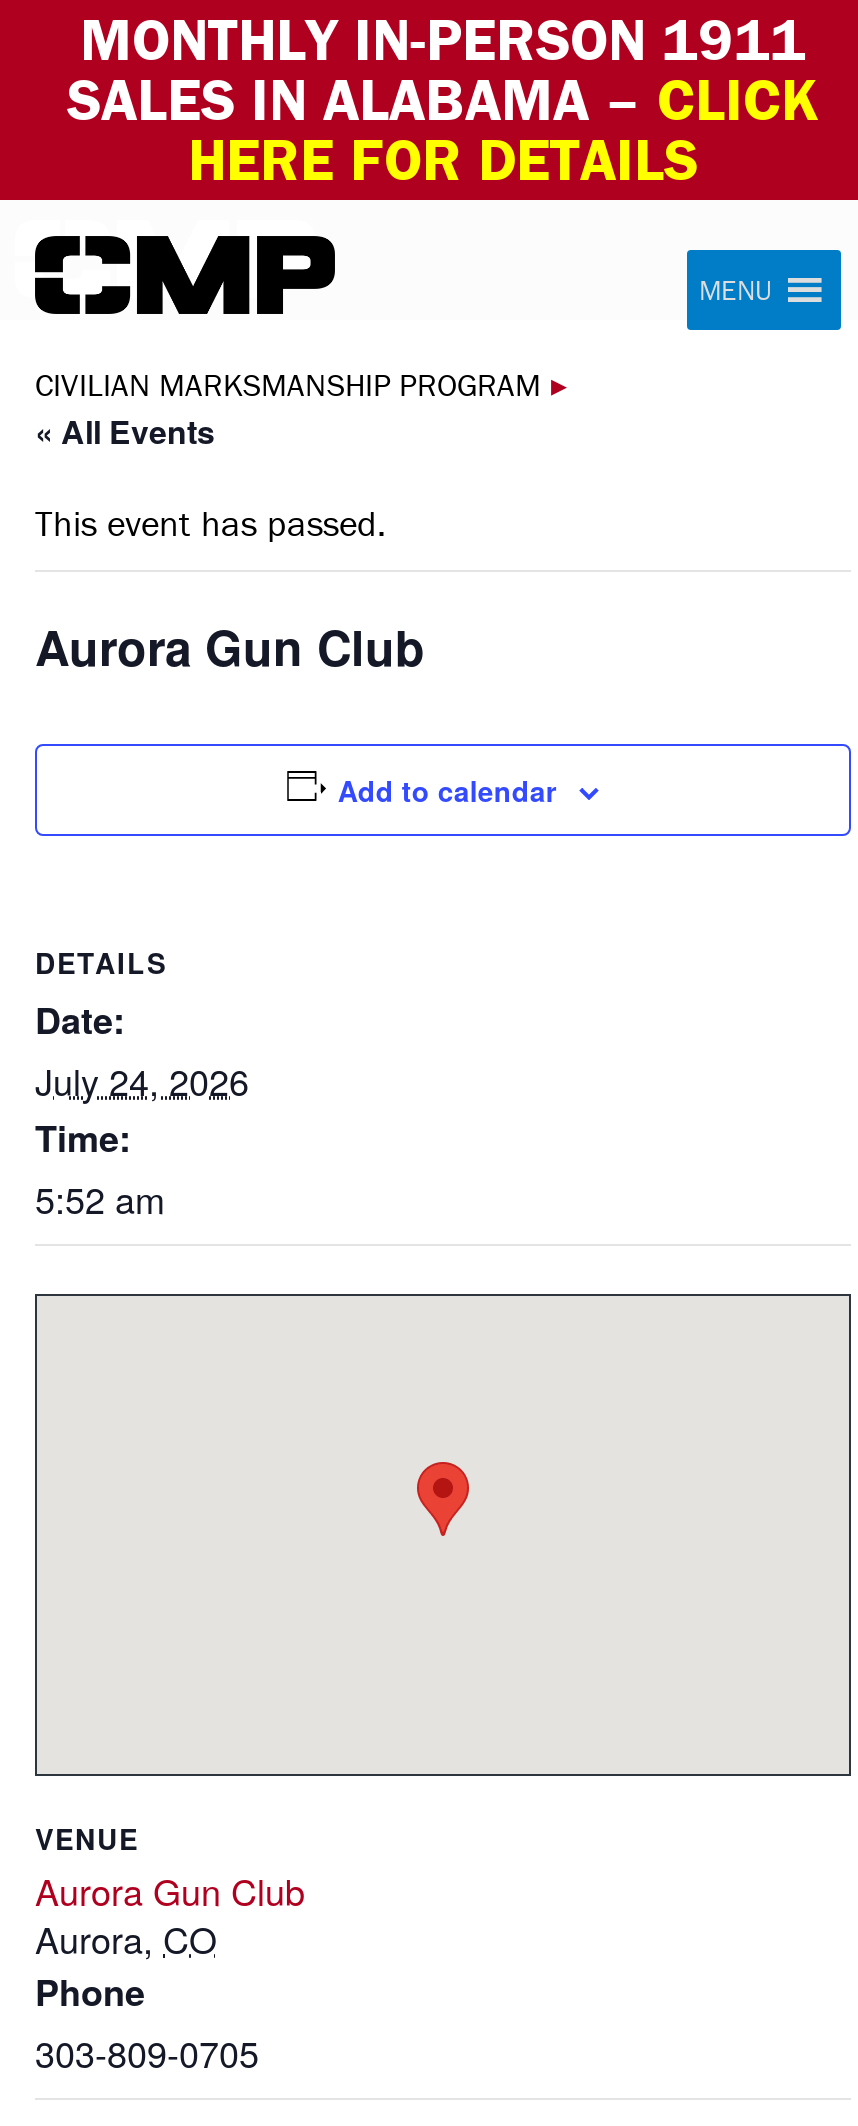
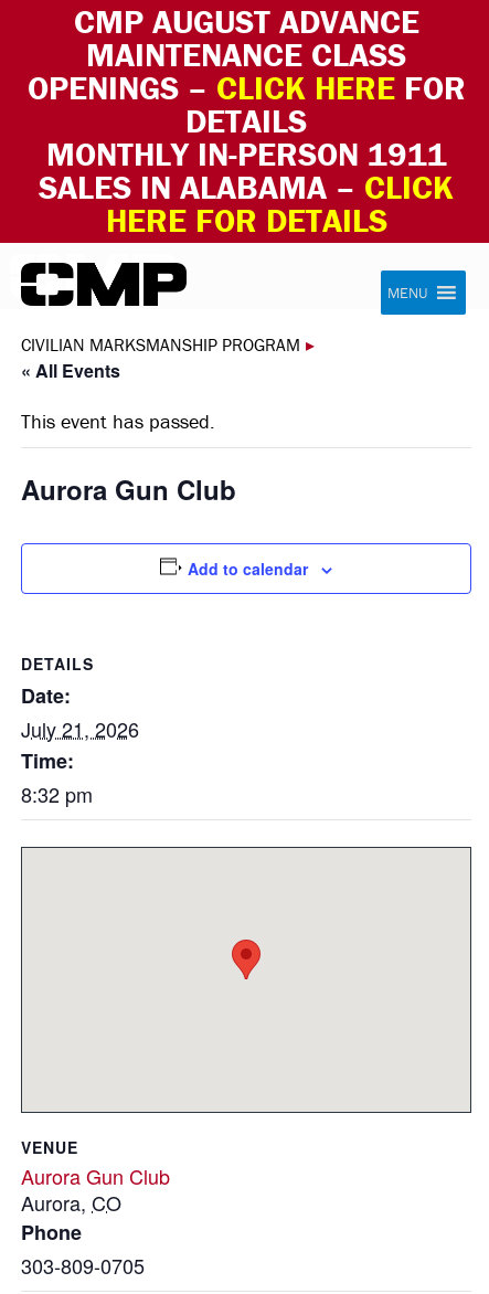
none -> [27,1,465,141] CMP AUGUST ADVANCE | MAINTENANCE CLASS | OPENINGS – CLICK HERE FOR | DETAILS
[35,1054,249,1106] July 24, 2026 -> [21,714,139,743] July 21, 2026
[35,1172,165,1224] 5:52 am -> [21,779,93,808] 8:32 pm

